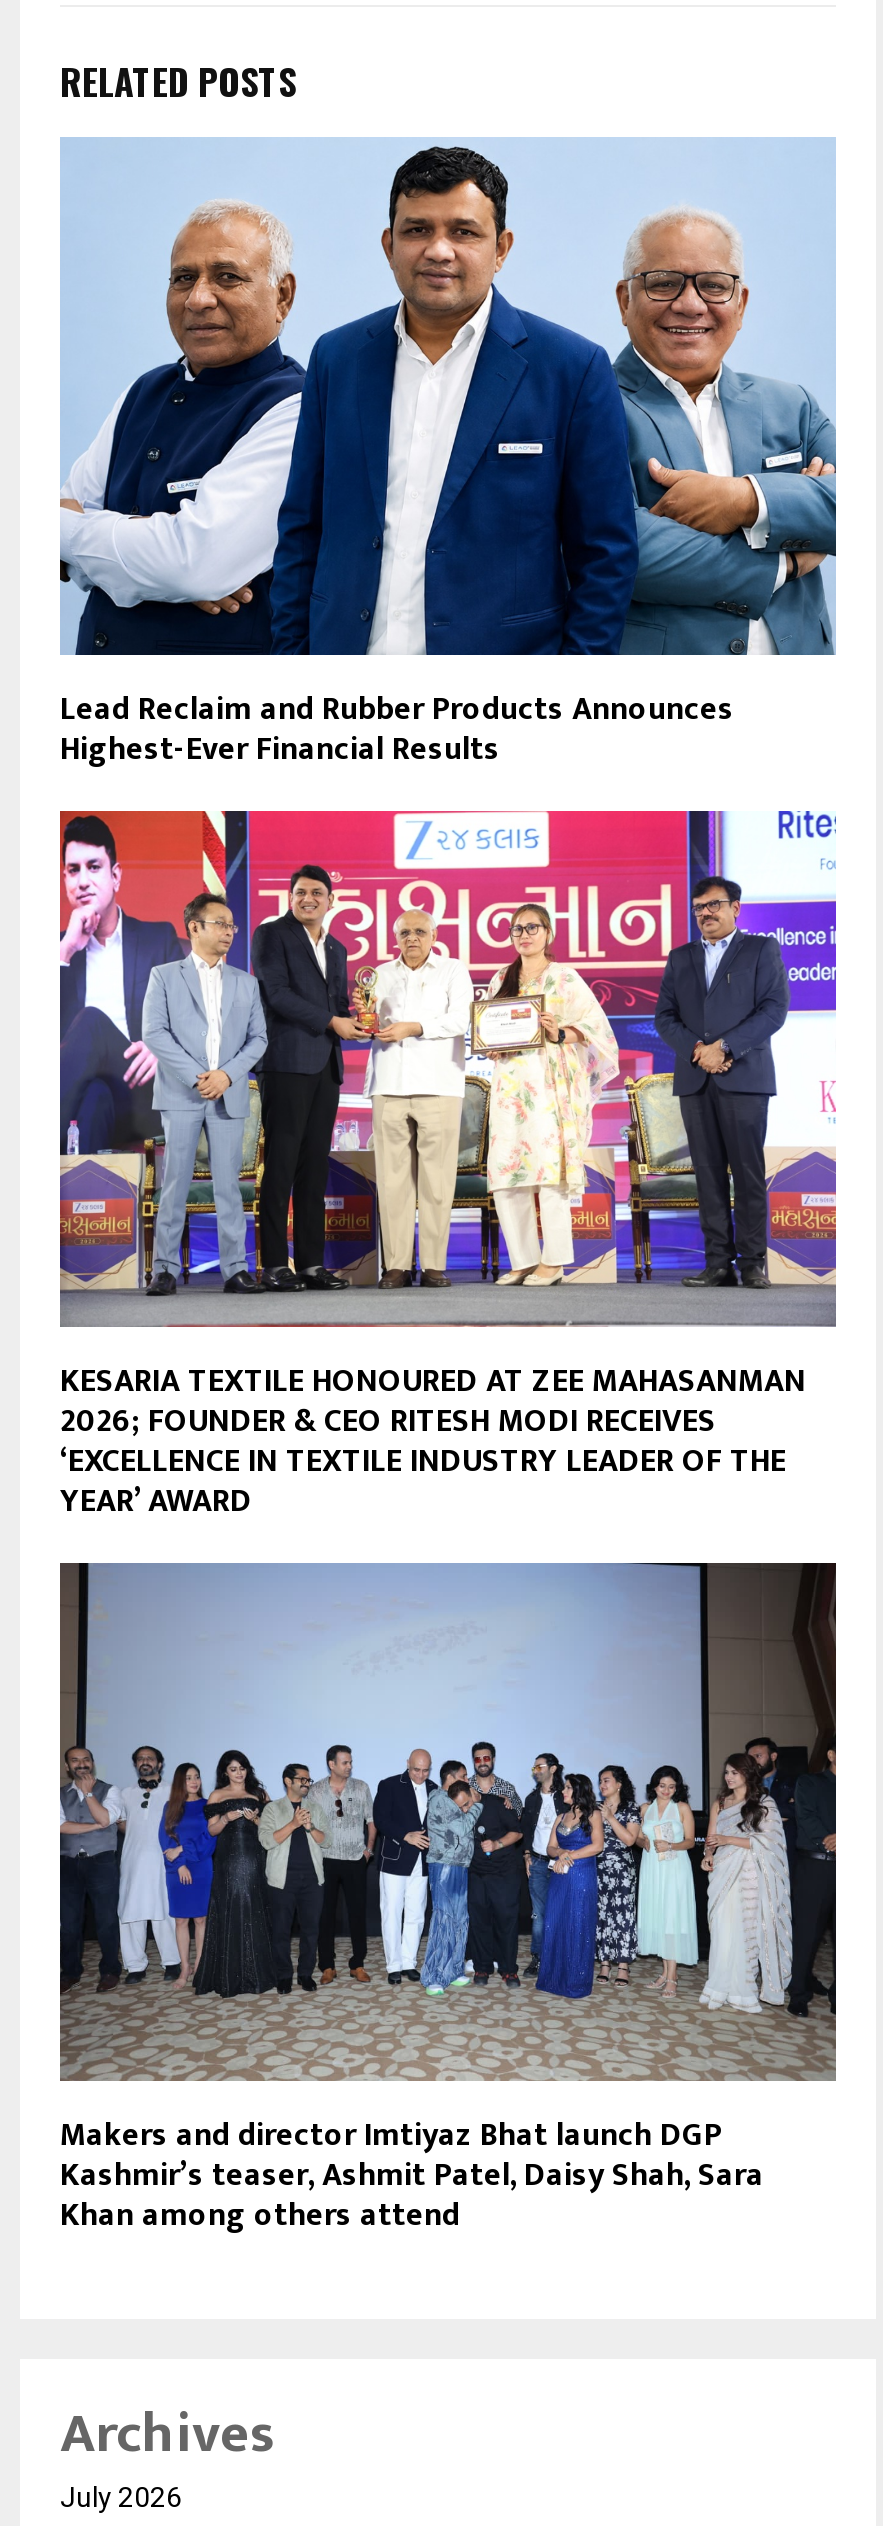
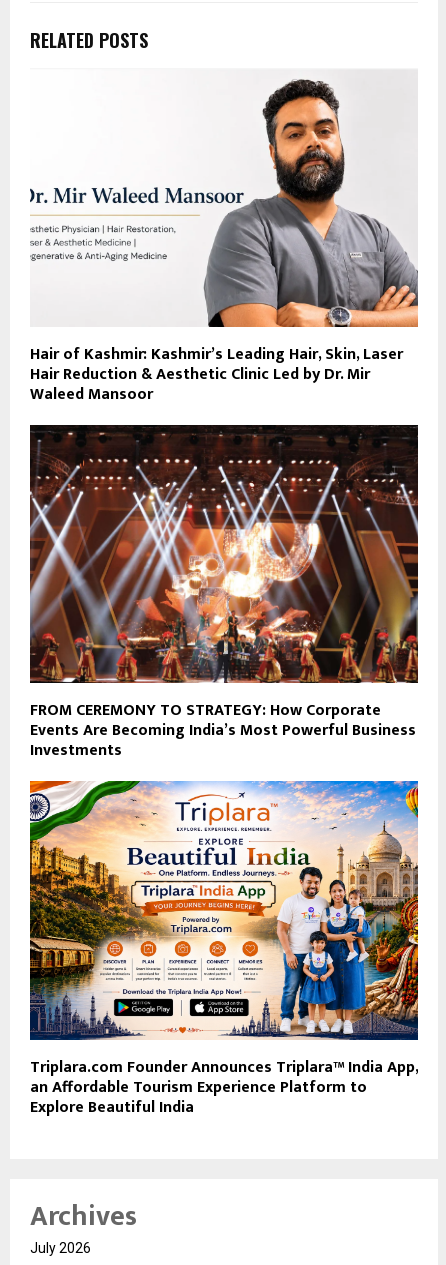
[58,137,838,777] [image] | Lead Reclaim and Rubber Products Announces | Highest-Ever Financial Results -> [30,69,419,408] [image] | Hair of Kashmir: Kashmir’s Leading Hair, Skin, Laser | Hair Reduction & Aesthetic Clinic Led by Dr. Mir | Waleed Mansoor
[58,809,838,1530] [image] | KESARIA TEXTILE HONOURED AT ZEE MAHASANMAN | 2026; FOUNDER & CEO RITESH MODI RECEIVES | ‘EXCELLENCE IN TEXTILE INDUSTRY LEADER OF THE | YEAR’ AWARD -> [29,405,419,764] [image] | FROM CEREMONY TO STRATEGY: How Corporate | Events Are Becoming India’s Most Powerful Business | Investments
[58,1561,838,2243] [image] | Makers and director Imtiyaz Bhat launch DGP | Kashmir’s teaser, Ashmit Patel, Daisy Shah, Sara | Khan among others attend -> [29,780,419,1121] [image] | Triplara.com Founder Announces Triplara™ India App, | an Affordable Tourism Experience Platform to | Explore Beautiful India

